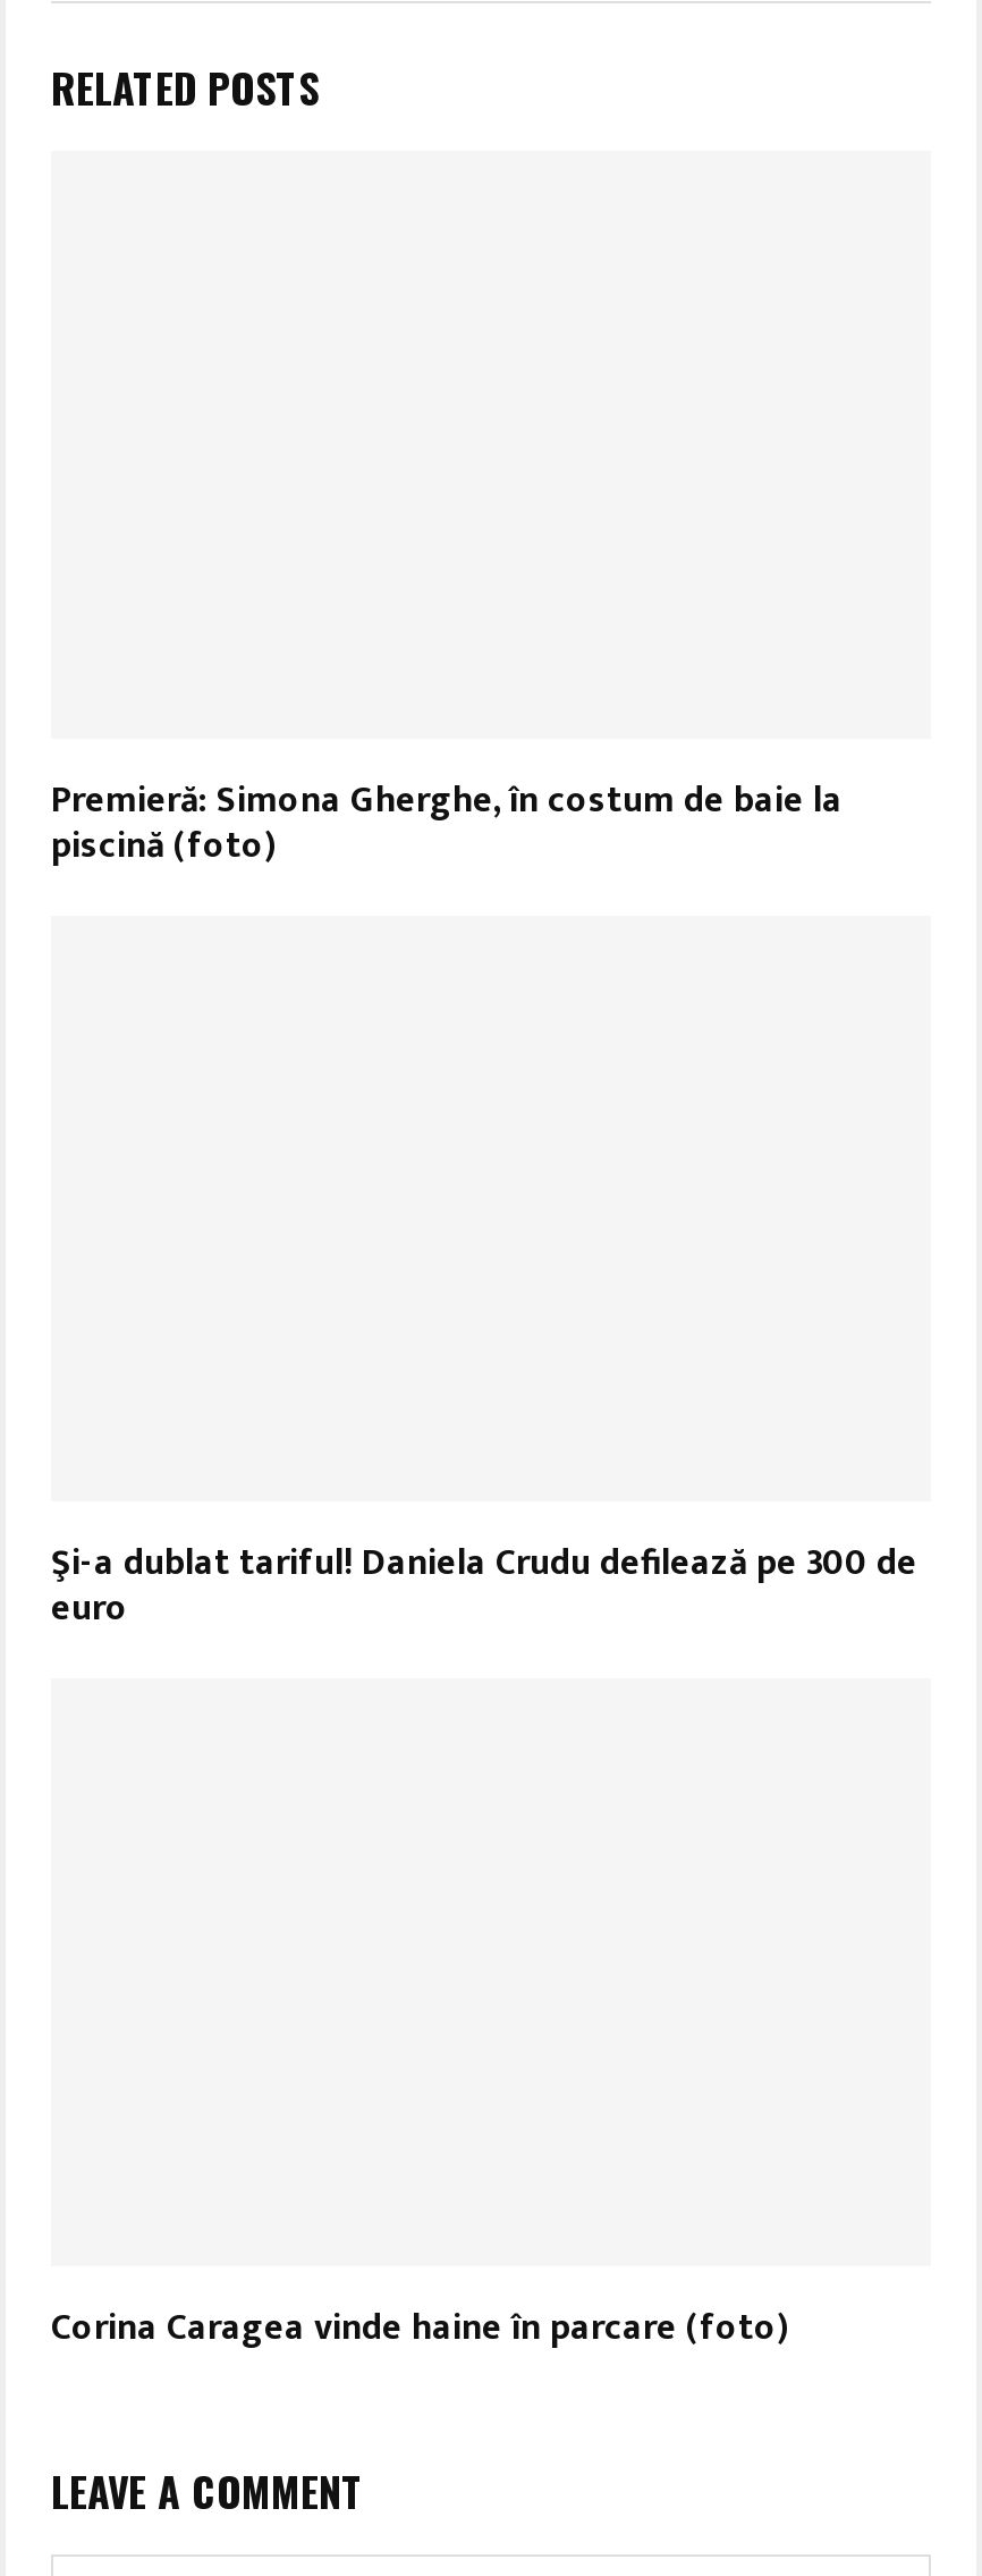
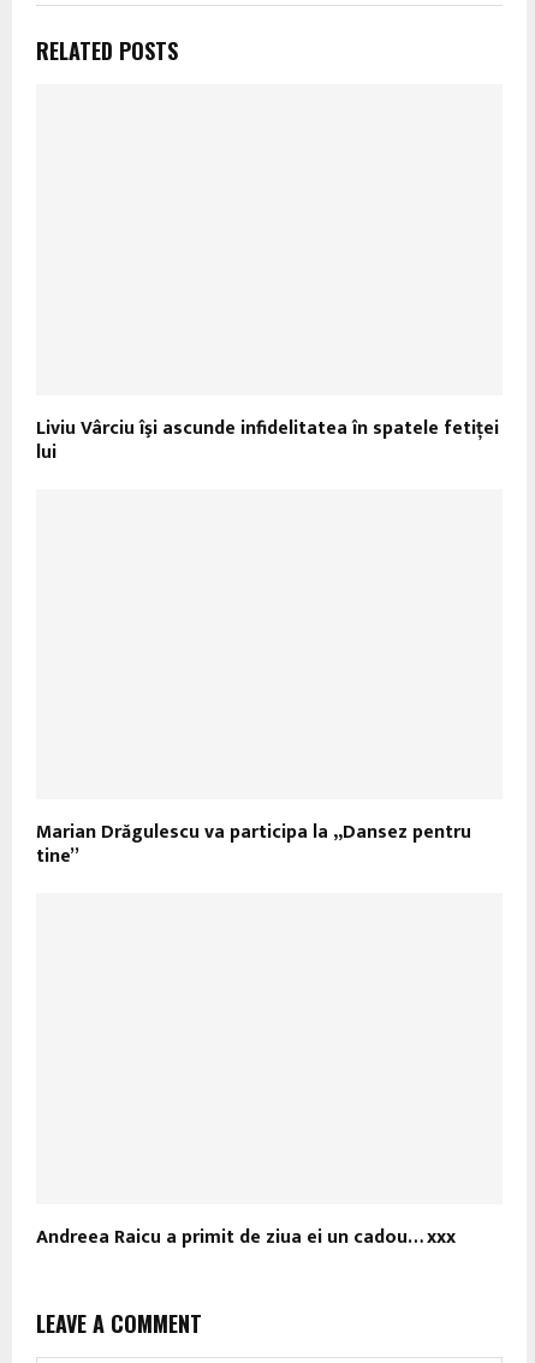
[51,770,843,877] Premieră: Simona Gherghe, în costum de baie la | piscină (foto) -> [36,412,499,468] Liviu Vârciu îşi ascunde infidelitatea în spatele fetiţei | lui
[51,1534,917,1640] Şi-a dublat tariful! Daniela Crudu defilează pe 300 de | euro -> [36,816,471,873] Marian Drăgulescu va participa la „Dansez pentru | tine”
[51,2298,788,2359] Corina Caragea vinde haine în parcare (foto) -> [36,1221,456,1254] Andreea Raicu a primit de ziua ei un cadou… xxx

